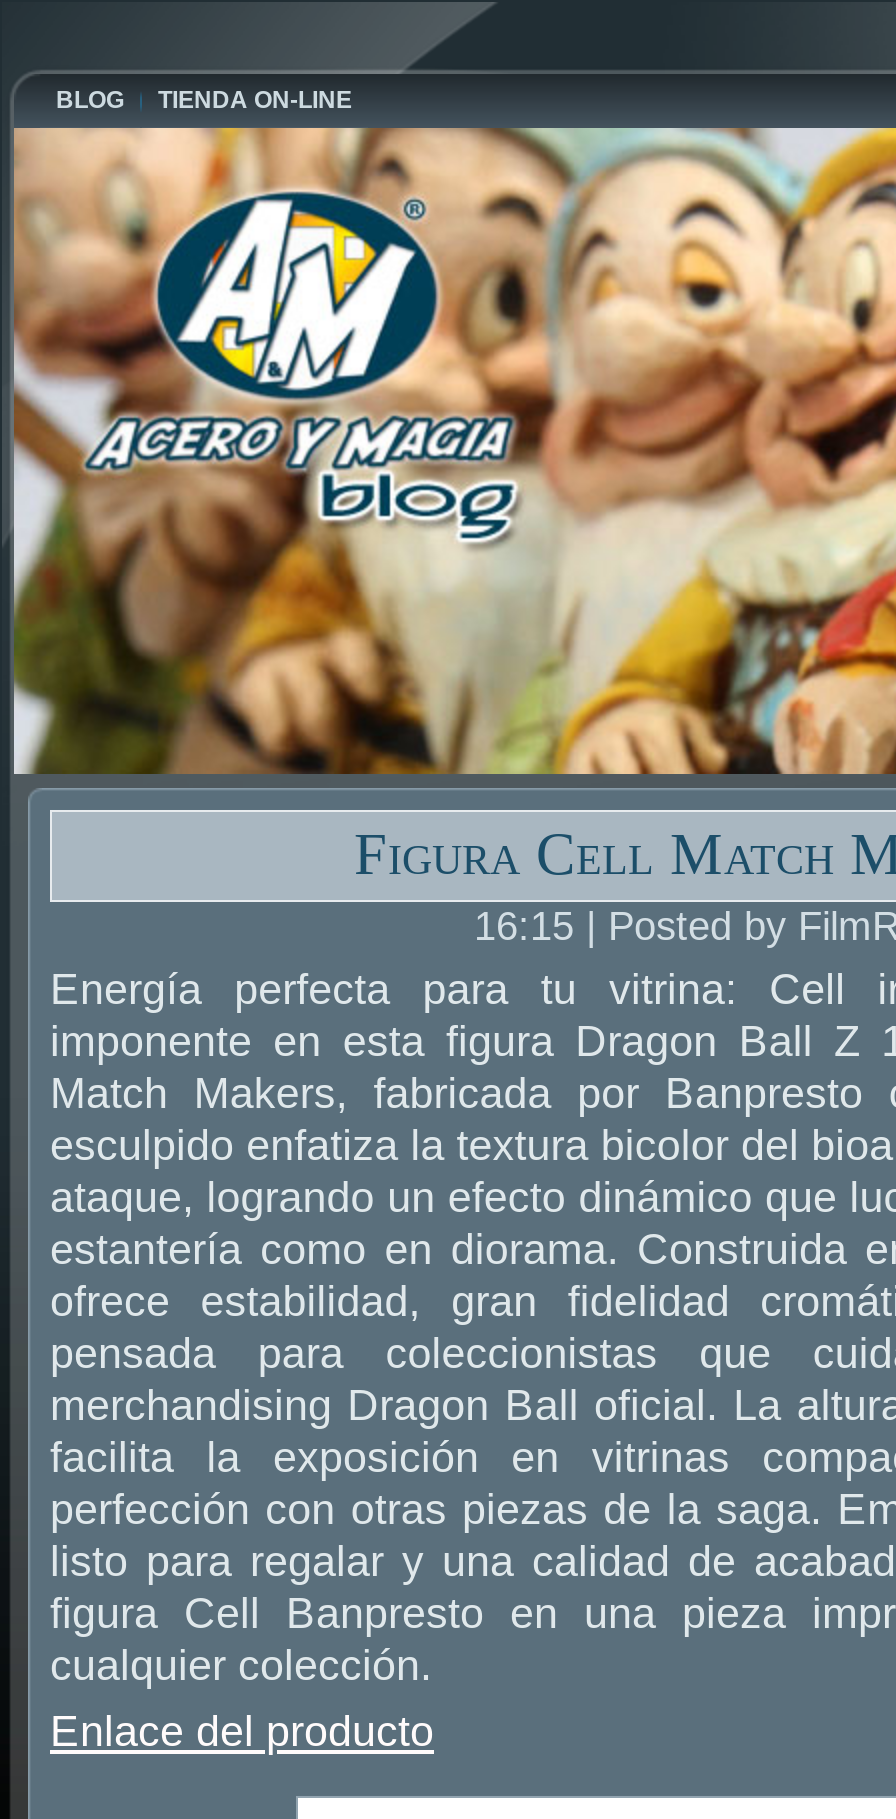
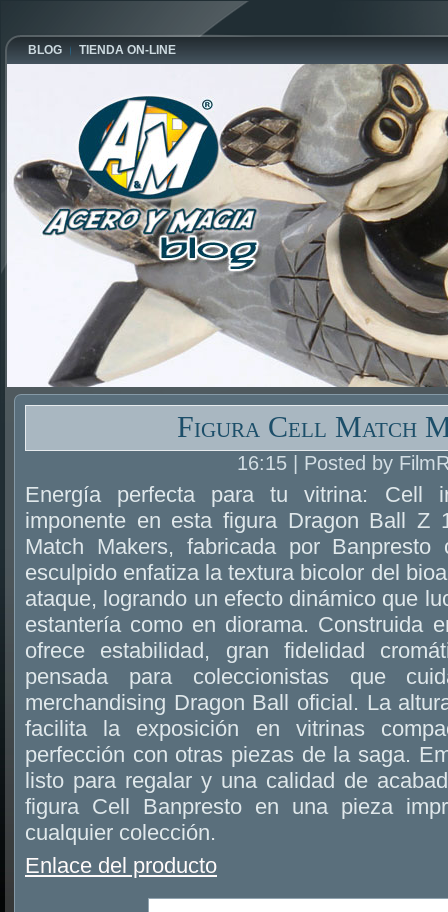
[12,126,890,776] [image] -> [6,63,445,388] [image]

